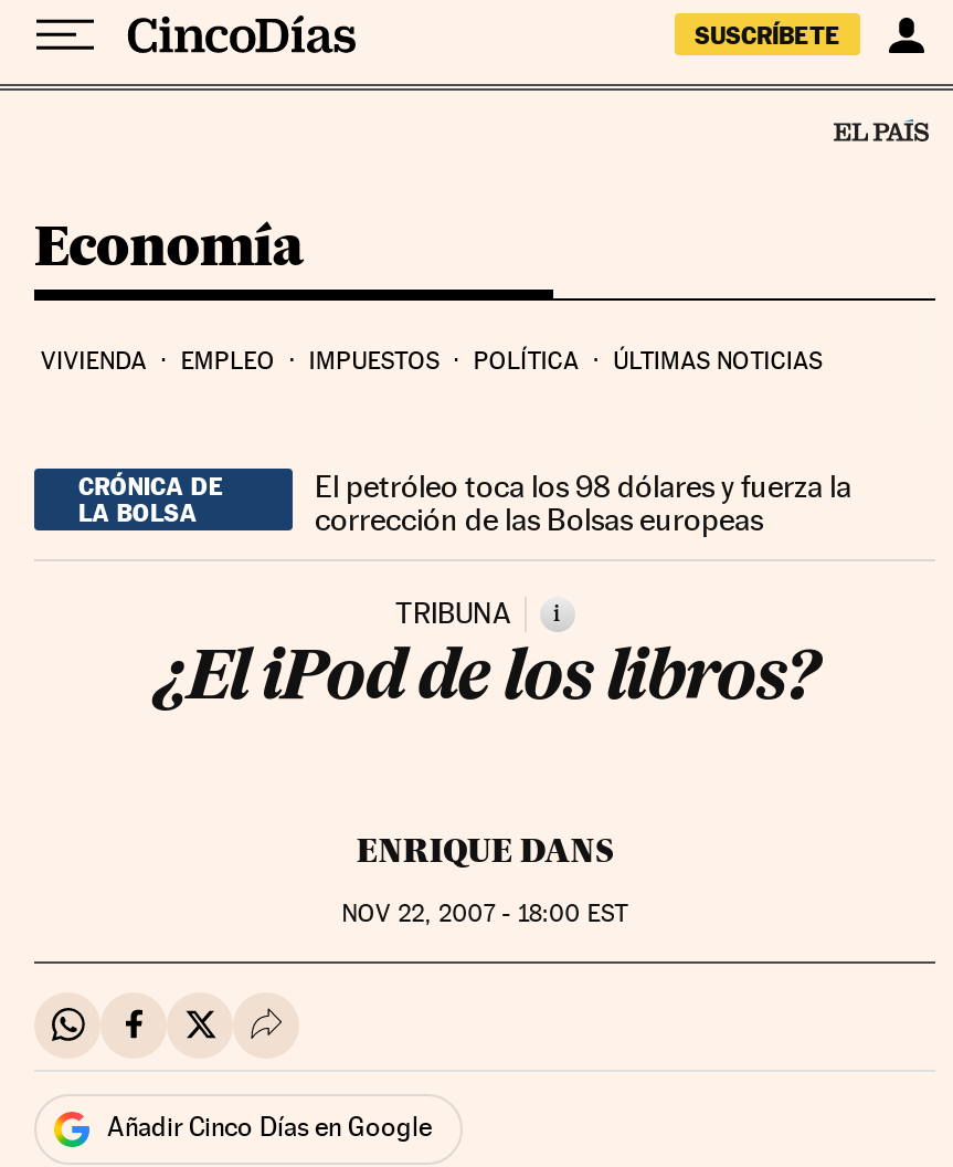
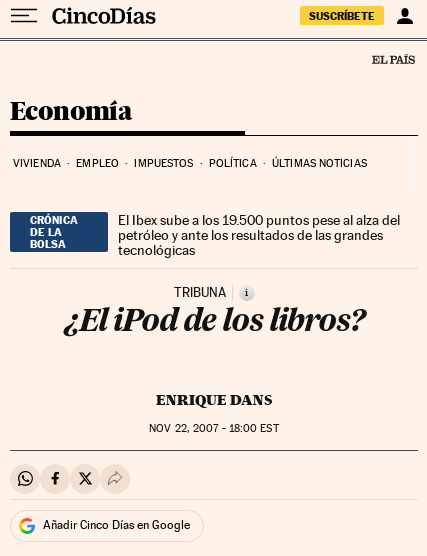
[315,468,851,536] El petróleo toca los 98 dólares y fuerza la | corrección de las Bolsas europeas -> [118,212,400,258] El Ibex sube a los 19.500 puntos pese al alza del | petróleo y ante los resultados de las grandes | tecnológicas

